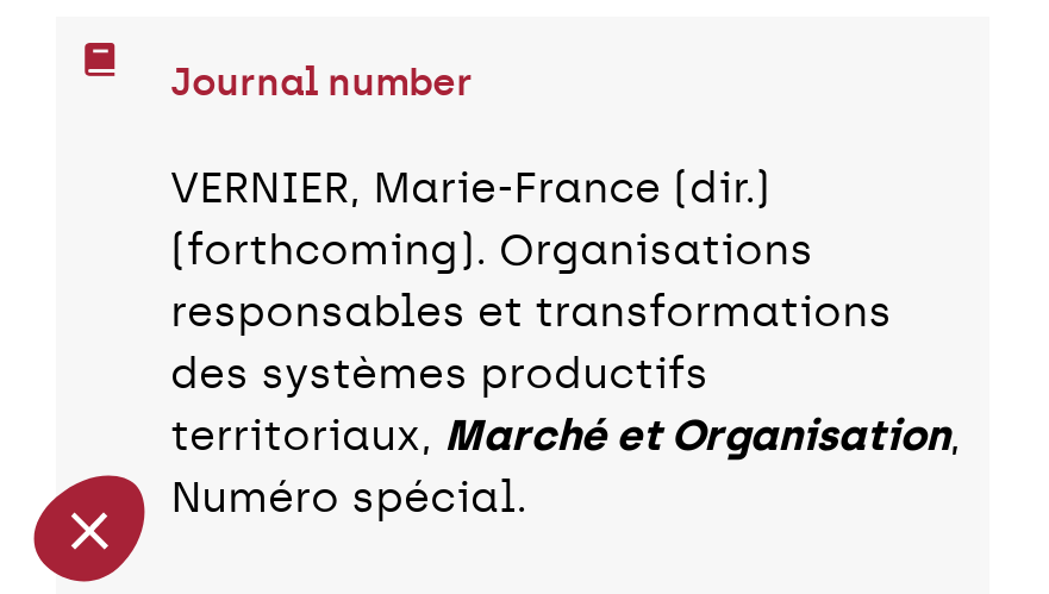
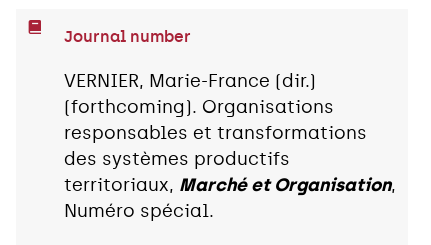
[32,474,146,583] [image] -> none

